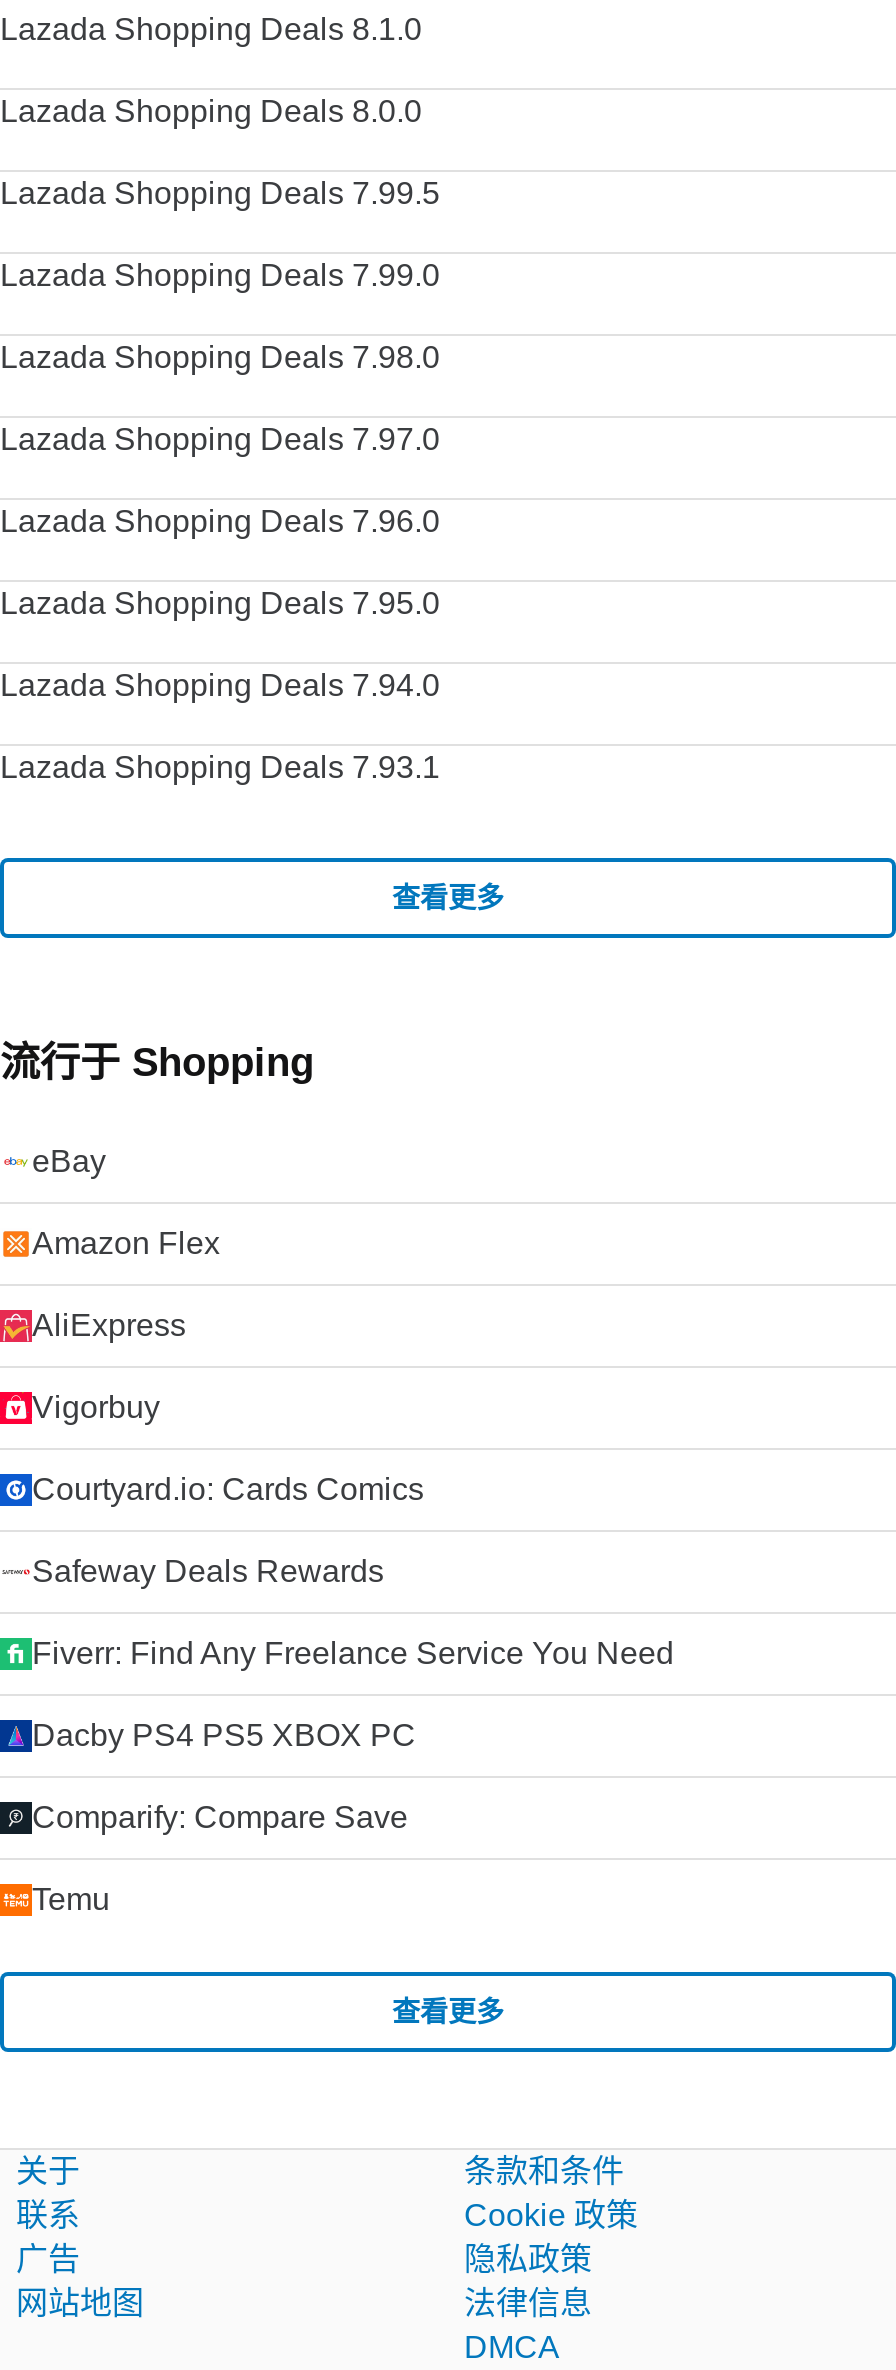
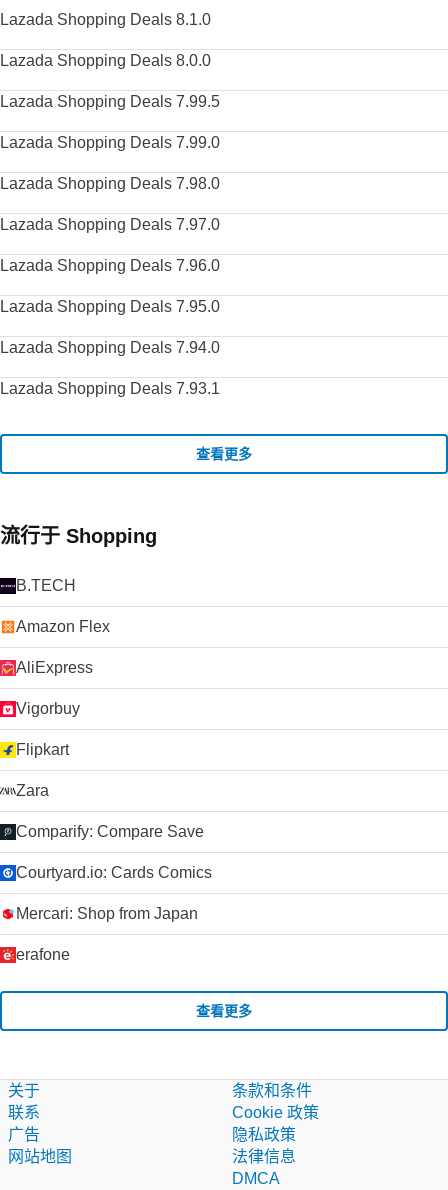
[32,1144,106,1178] eBay -> [16,577,76,594] B.TECH
moved [32,1472,424,1506] -> [16,864,212,881]: Courtyard.io: Cards Comics
[32,1554,674,1752] Safeway Deals Rewards | Fiverr: Find Any Freelance Service You Need | Dacby PS4 PS5 XBOX PC -> [16,741,69,799] Flipkart | Zara
moved [32,1800,408,1834] -> [16,823,204,840]: Comparify: Compare Save
[32,1882,110,1916] Temu -> [16,905,198,963] Mercari: Shop from Japan | erafone

